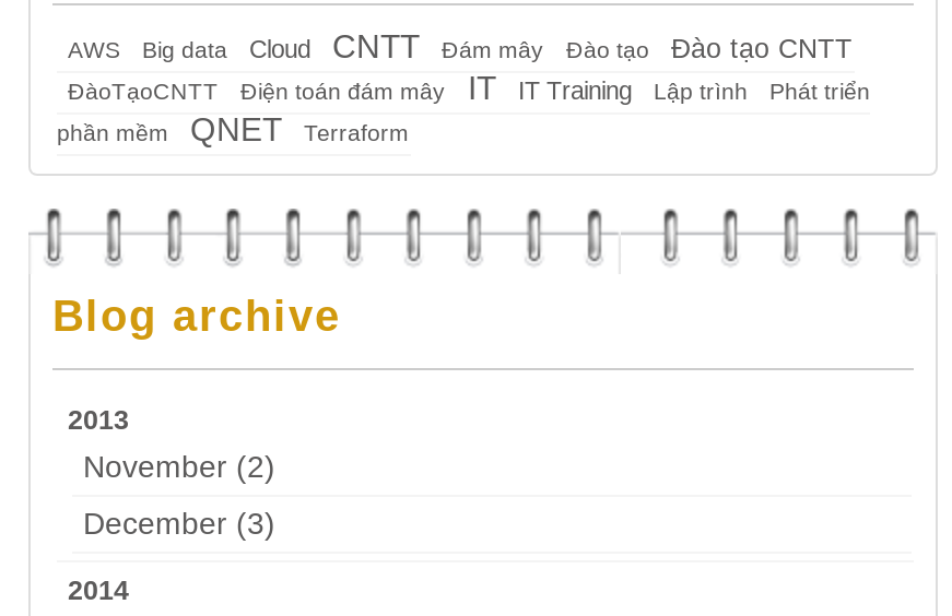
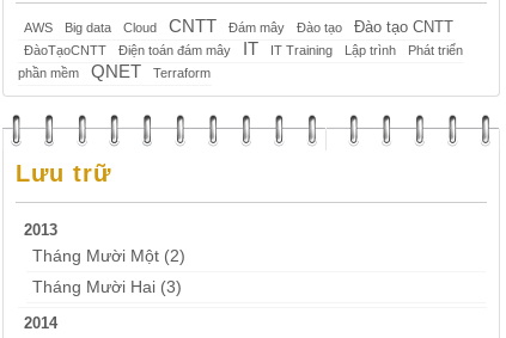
[52,292,341,340] Blog archive -> [16,160,111,186] Lưu trữ
[83,451,275,484] November (2) -> [32,247,185,265] Tháng Mười Một (2)
[83,508,275,541] December (3) -> [32,278,182,296] Tháng Mười Hai (3)

